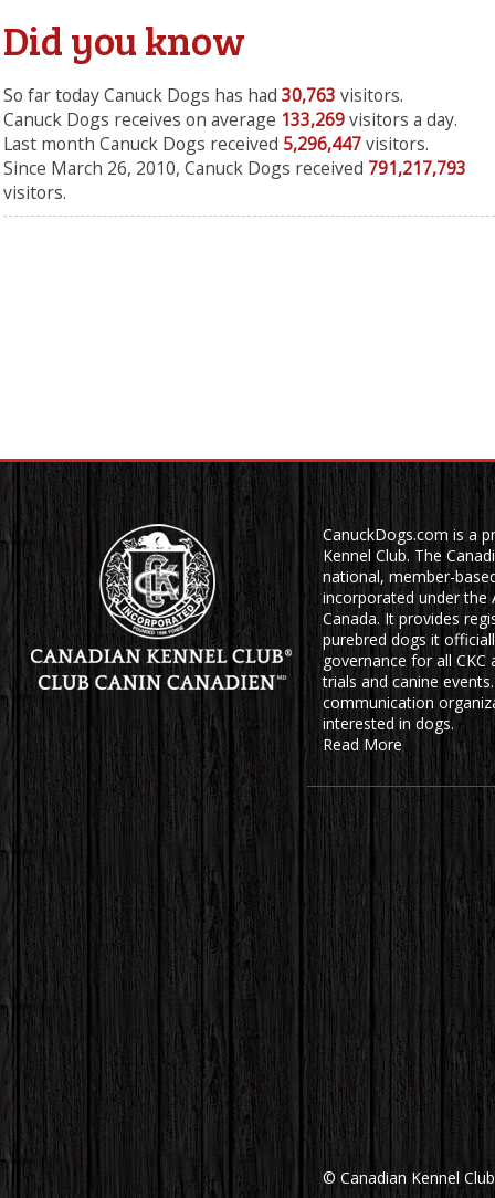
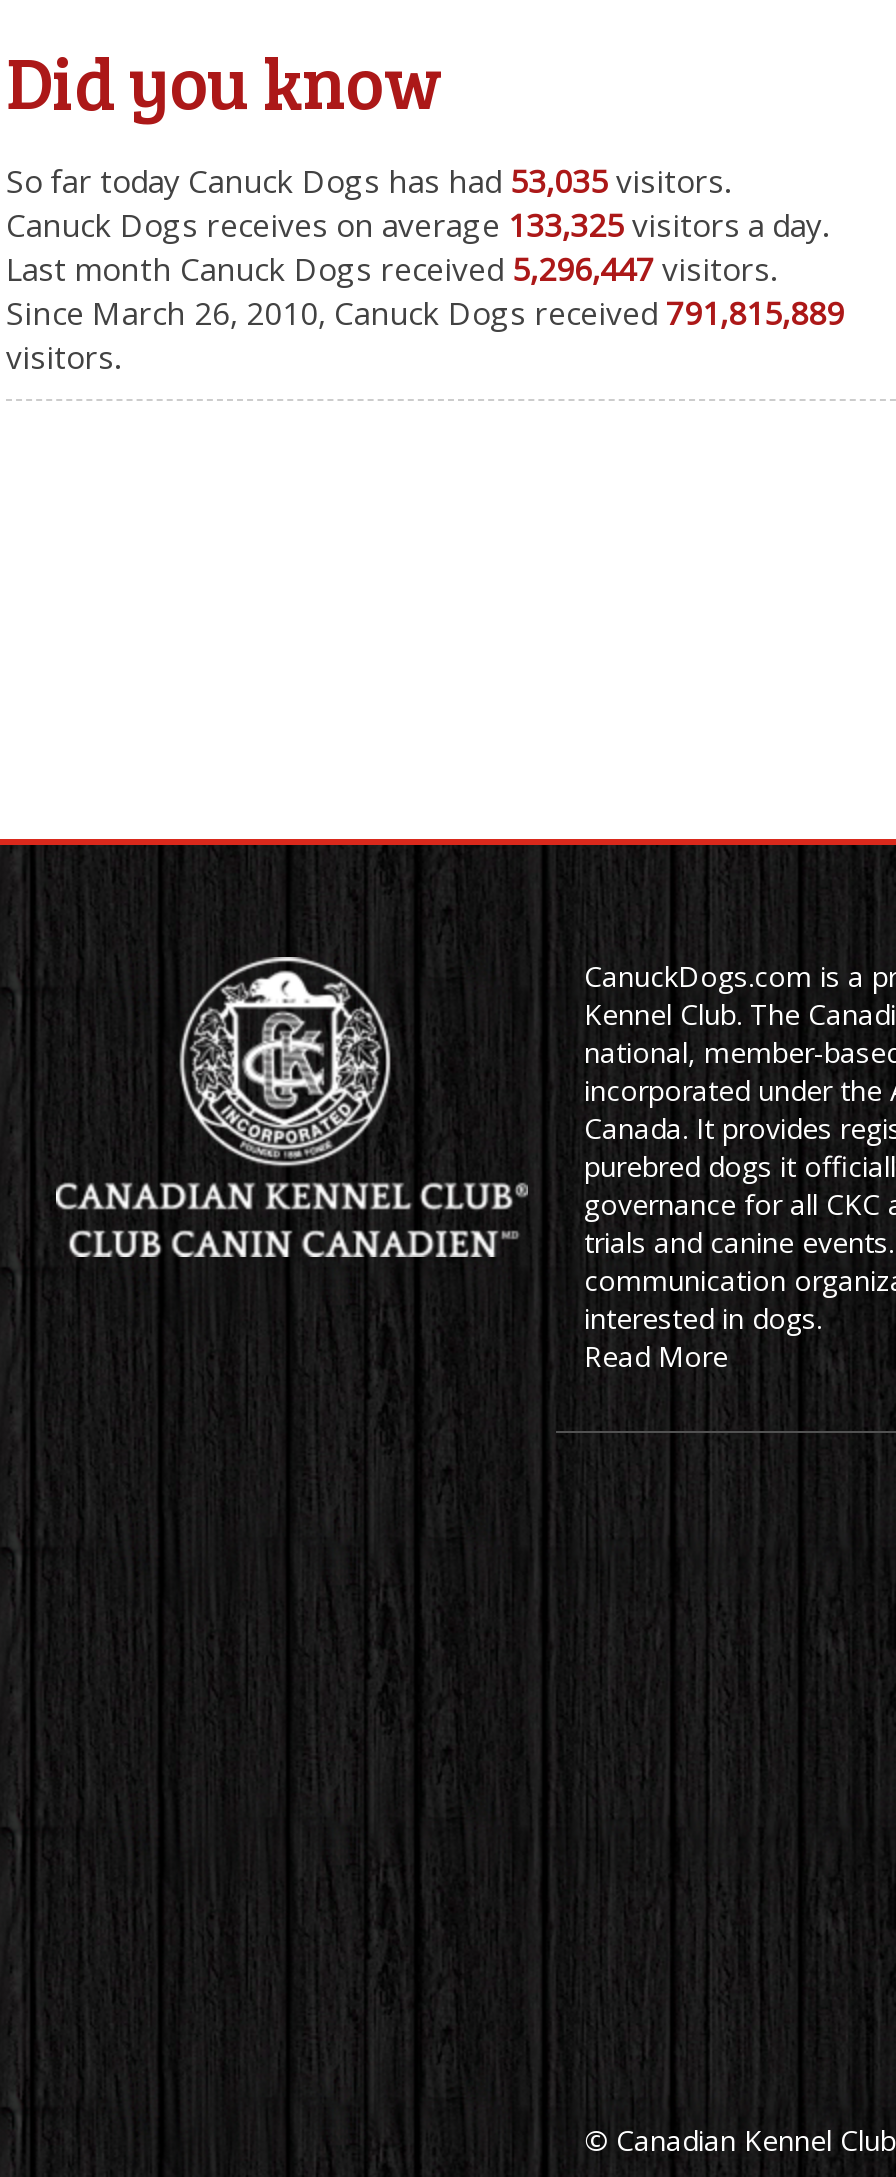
[3,83,403,107] So far today Canuck Dogs has had 30,763 visitors. -> [6,159,730,203] So far today Canuck Dogs has had 53,035 visitors.
[3,107,457,132] Canuck Dogs receives on average 133,269 visitors a day. -> [6,203,828,247] Canuck Dogs receives on average 133,325 visitors a day.
[3,156,466,180] Since March 26, 2010, Canuck Dogs received 791,217,793 -> [6,291,844,335] Since March 26, 2010, Canuck Dogs received 791,815,889

